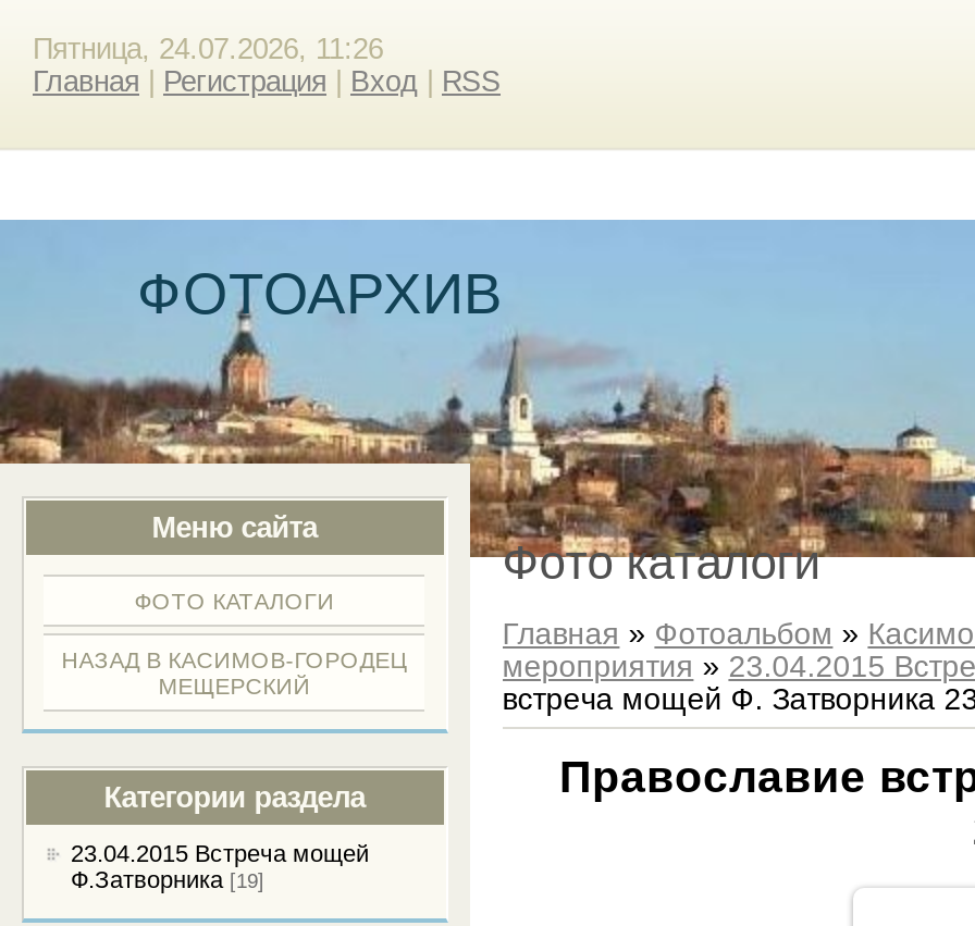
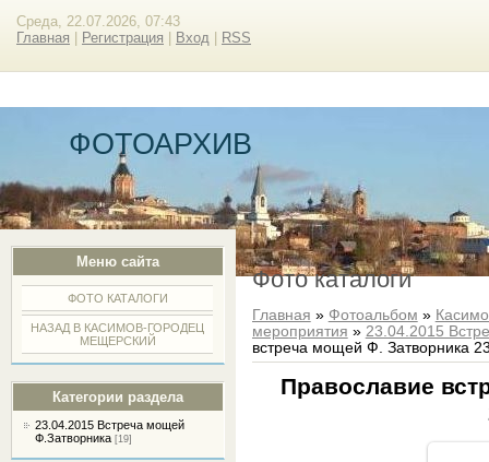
[33,33,383,65] Пятница, 24.07.2026, 11:26 -> [16,13,180,29] Среда, 22.07.2026, 07:43

